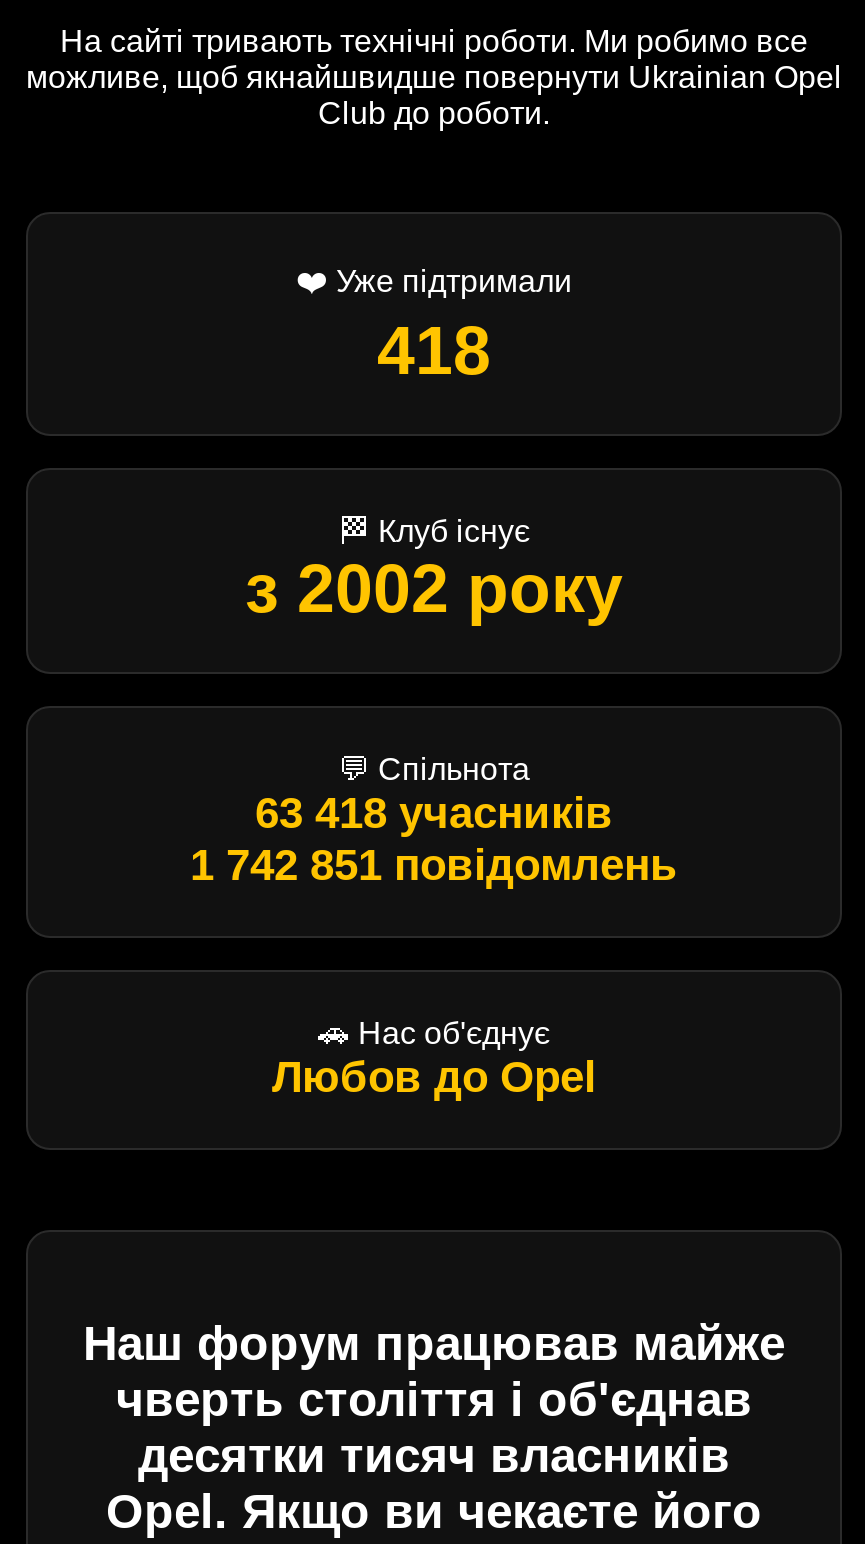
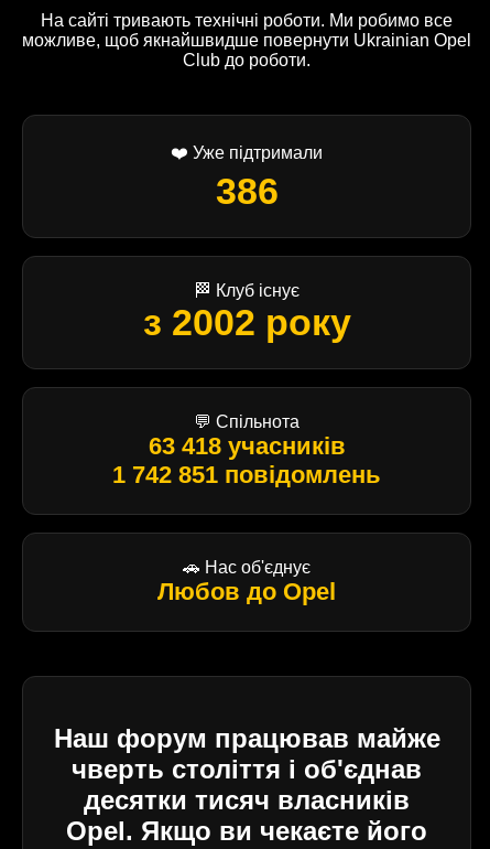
[377,312,491,388] 418 -> [215,170,278,212] 386

